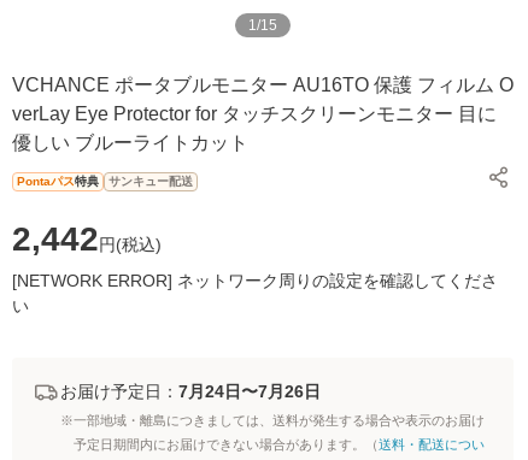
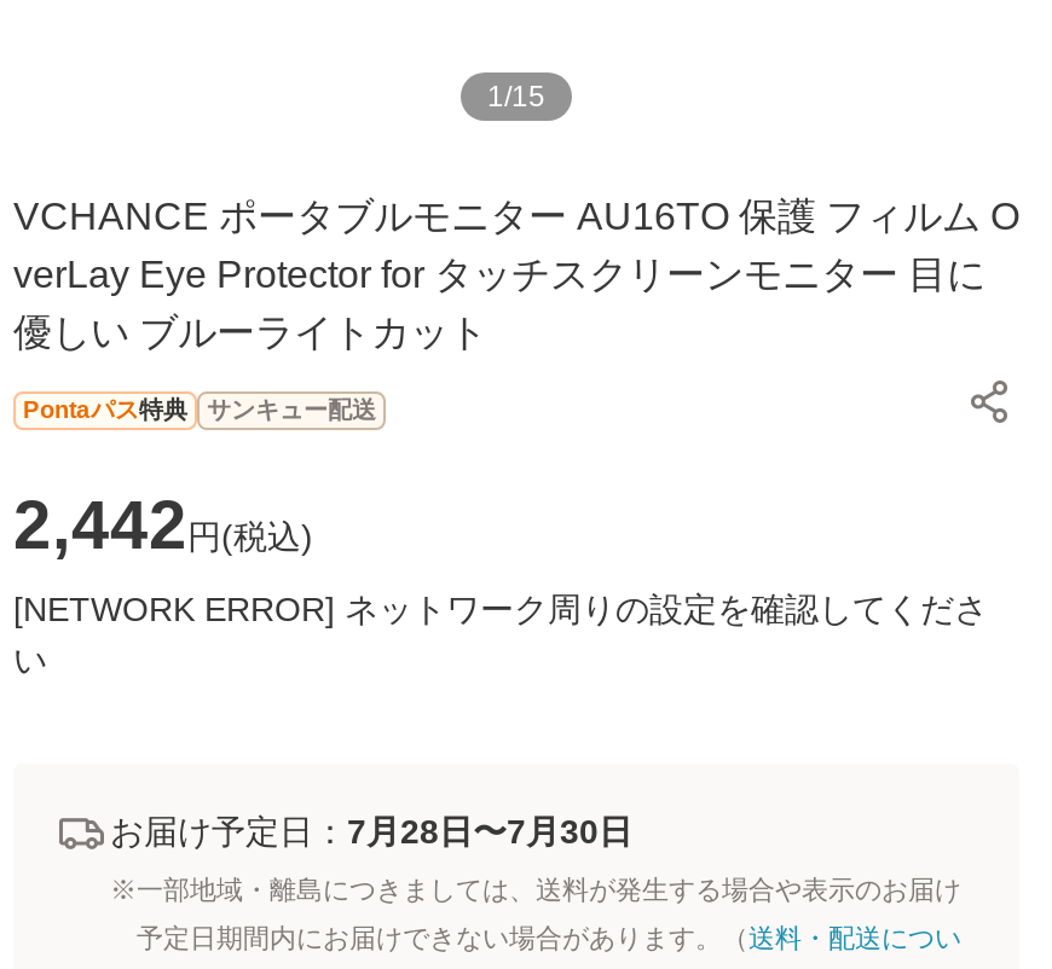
[60,381,321,401] お届け予定日：7月24日〜7月26日 -> [110,811,632,850] お届け予定日：7月28日〜7月30日

